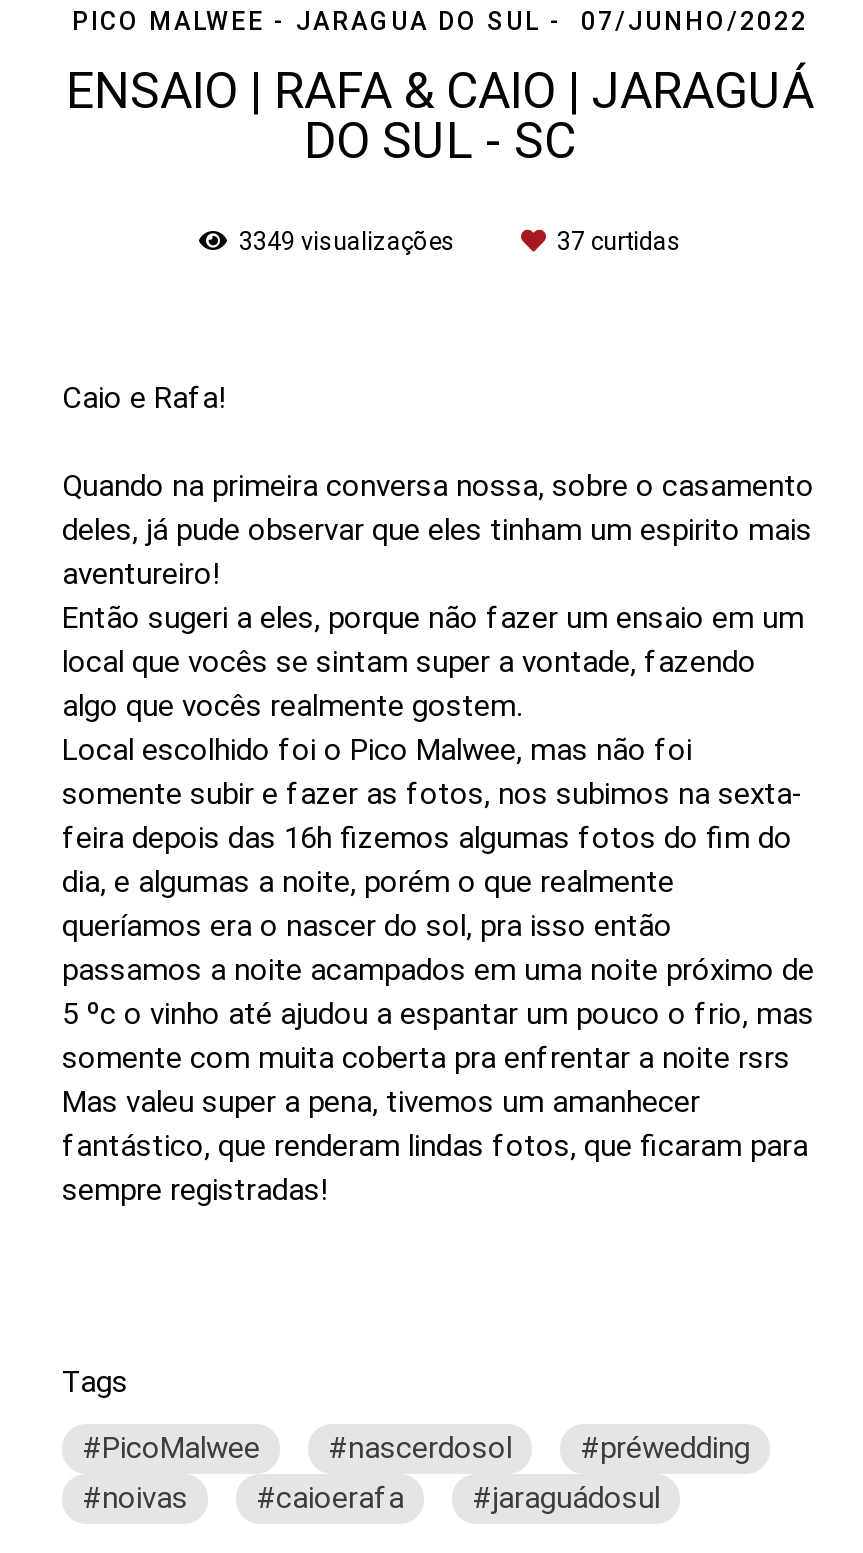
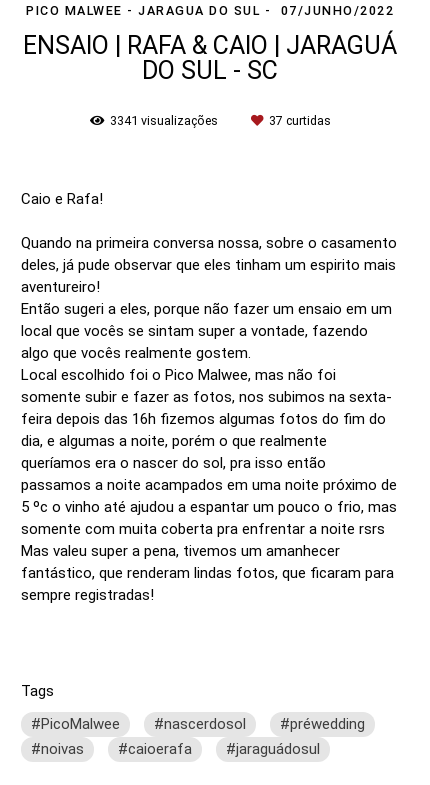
[239,225,461,255] 3349 visualizações -> [109,113,220,128] 3341 visualizações

